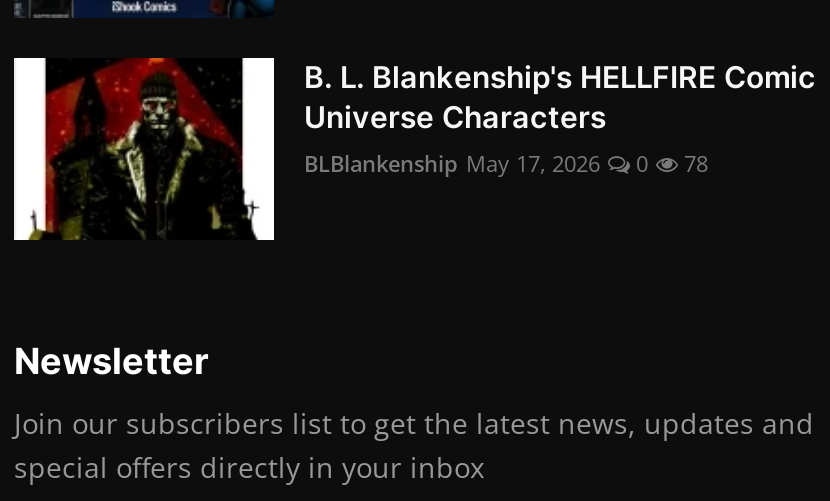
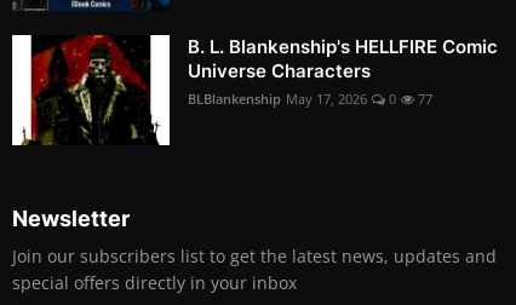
[304,147,708,177] BLBlankenship May 17, 2026 0 78 -> [188,89,432,107] BLBlankenship May 17, 2026 0 77

